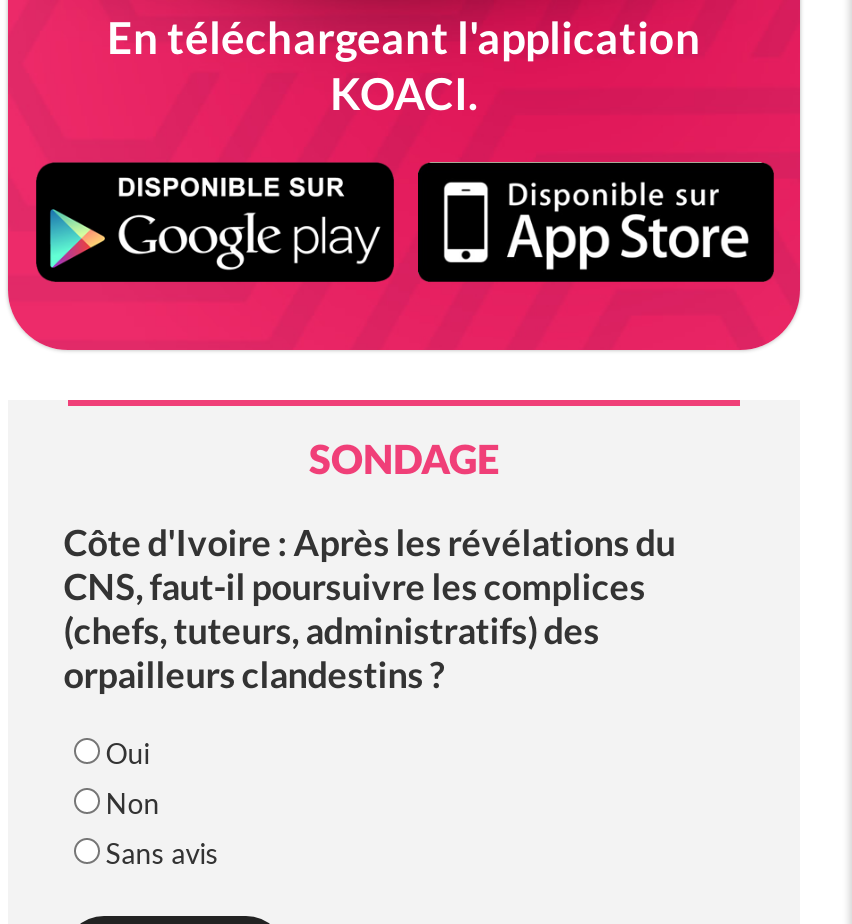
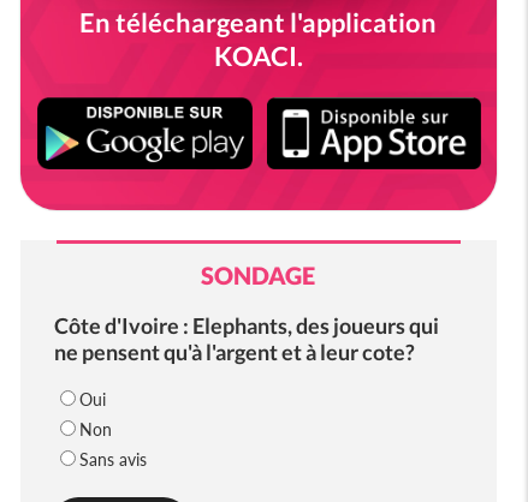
[64,520,676,696] Côte d'Ivoire : Après les révélations du | CNS, faut-il poursuivre les complices | (chefs, tuteurs, administratifs) des | orpailleurs clandestins ? -> [54,312,439,365] Côte d'Ivoire : Elephants, des joueurs qui | ne pensent qu'à l'argent et à leur cote?

